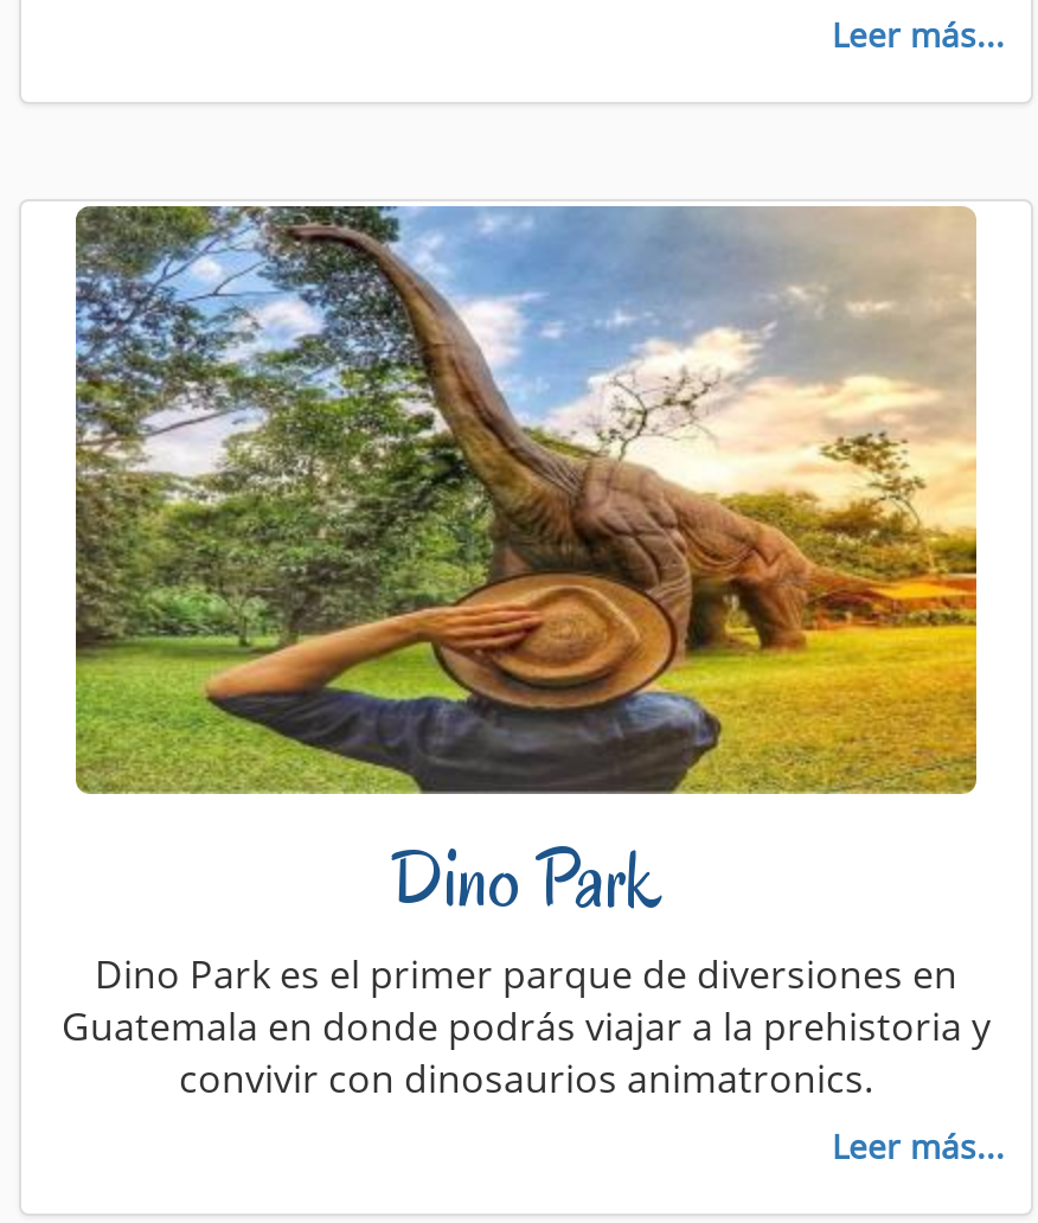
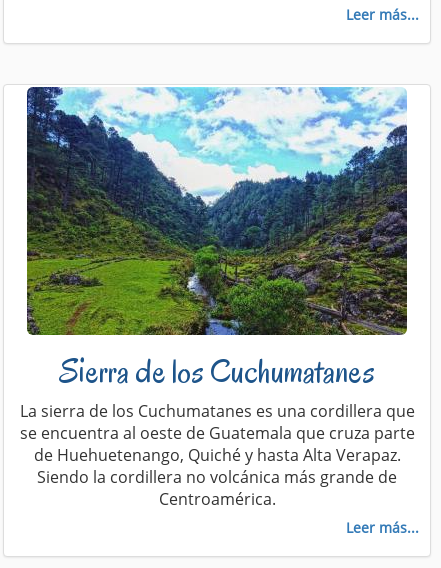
[62,204,991,1105] [image] | Dino Park | Dino Park es el primer parque de diversiones en | Guatemala en donde podrás viajar a la prehistoria y | convivir con dinosaurios animatronics. -> [19,87,414,510] [image] | Sierra de los Cuchumatanes | La sierra de los Cuchumatanes es una cordillera que | se encuentra al oeste de Guatemala que cruza parte | de Huehuetenango, Quiché y hasta Alta Verapaz. | Siendo la cordillera no volcánica más grande de | Centroamérica.

